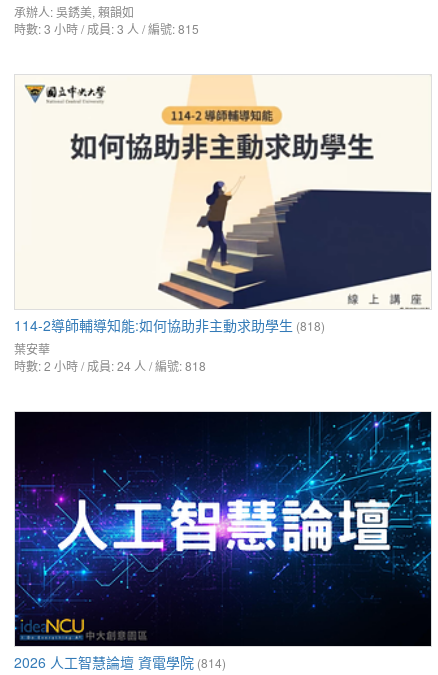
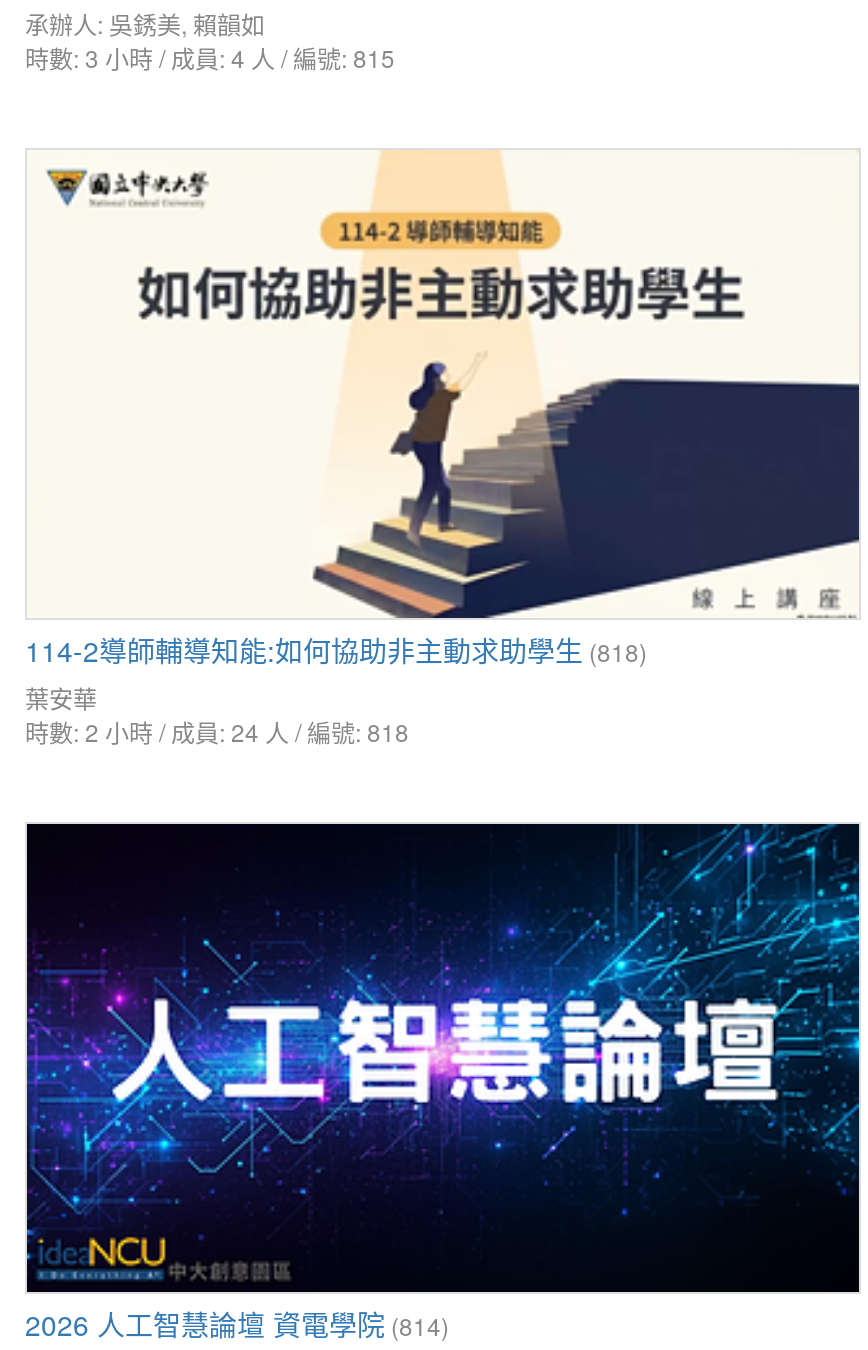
[14,20,199,37] 時數: 3 小時 / 成員: 3 人 / 編號: 815 -> [25,40,395,74] 時數: 3 小時 / 成員: 4 人 / 編號: 815

